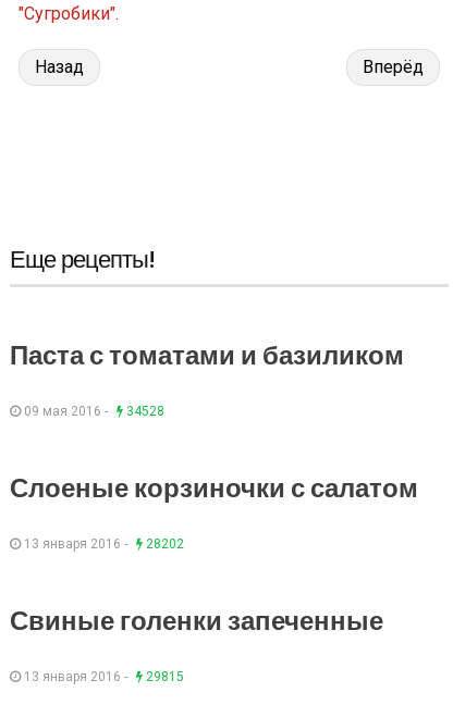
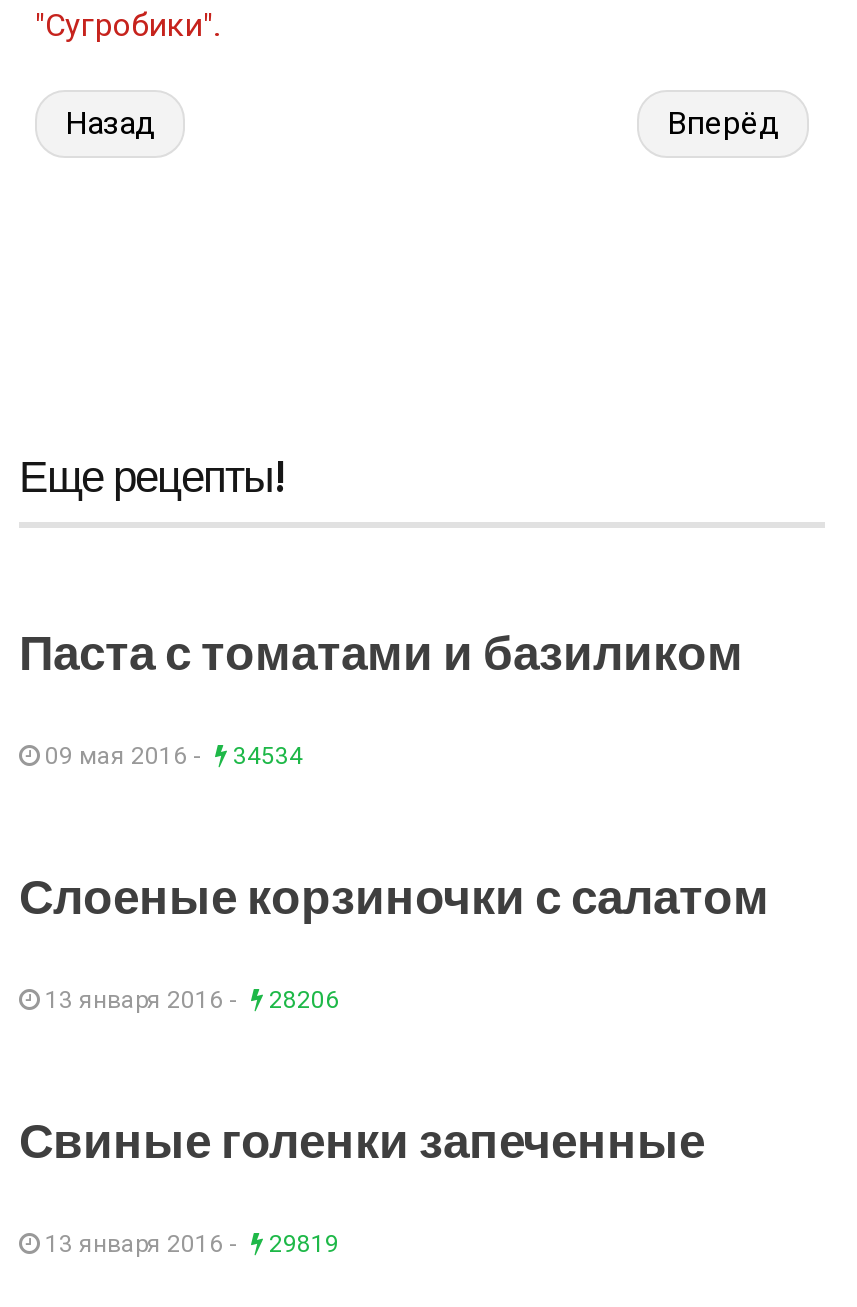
[21,404,164,419] 09 мая 2016 - 34528 -> [39,743,303,771] 09 мая 2016 - 34534
[21,537,184,552] 13 января 2016 - 28202 -> [39,987,339,1015] 13 января 2016 - 28206
[21,670,184,685] 13 января 2016 - 29815 -> [39,1231,339,1259] 13 января 2016 - 29819

